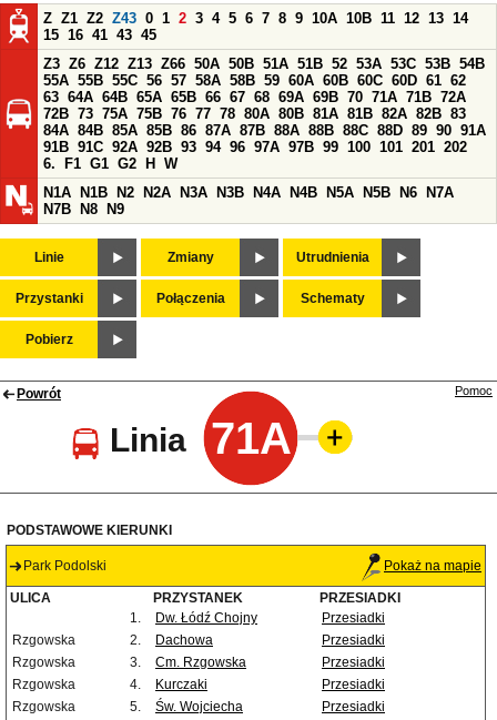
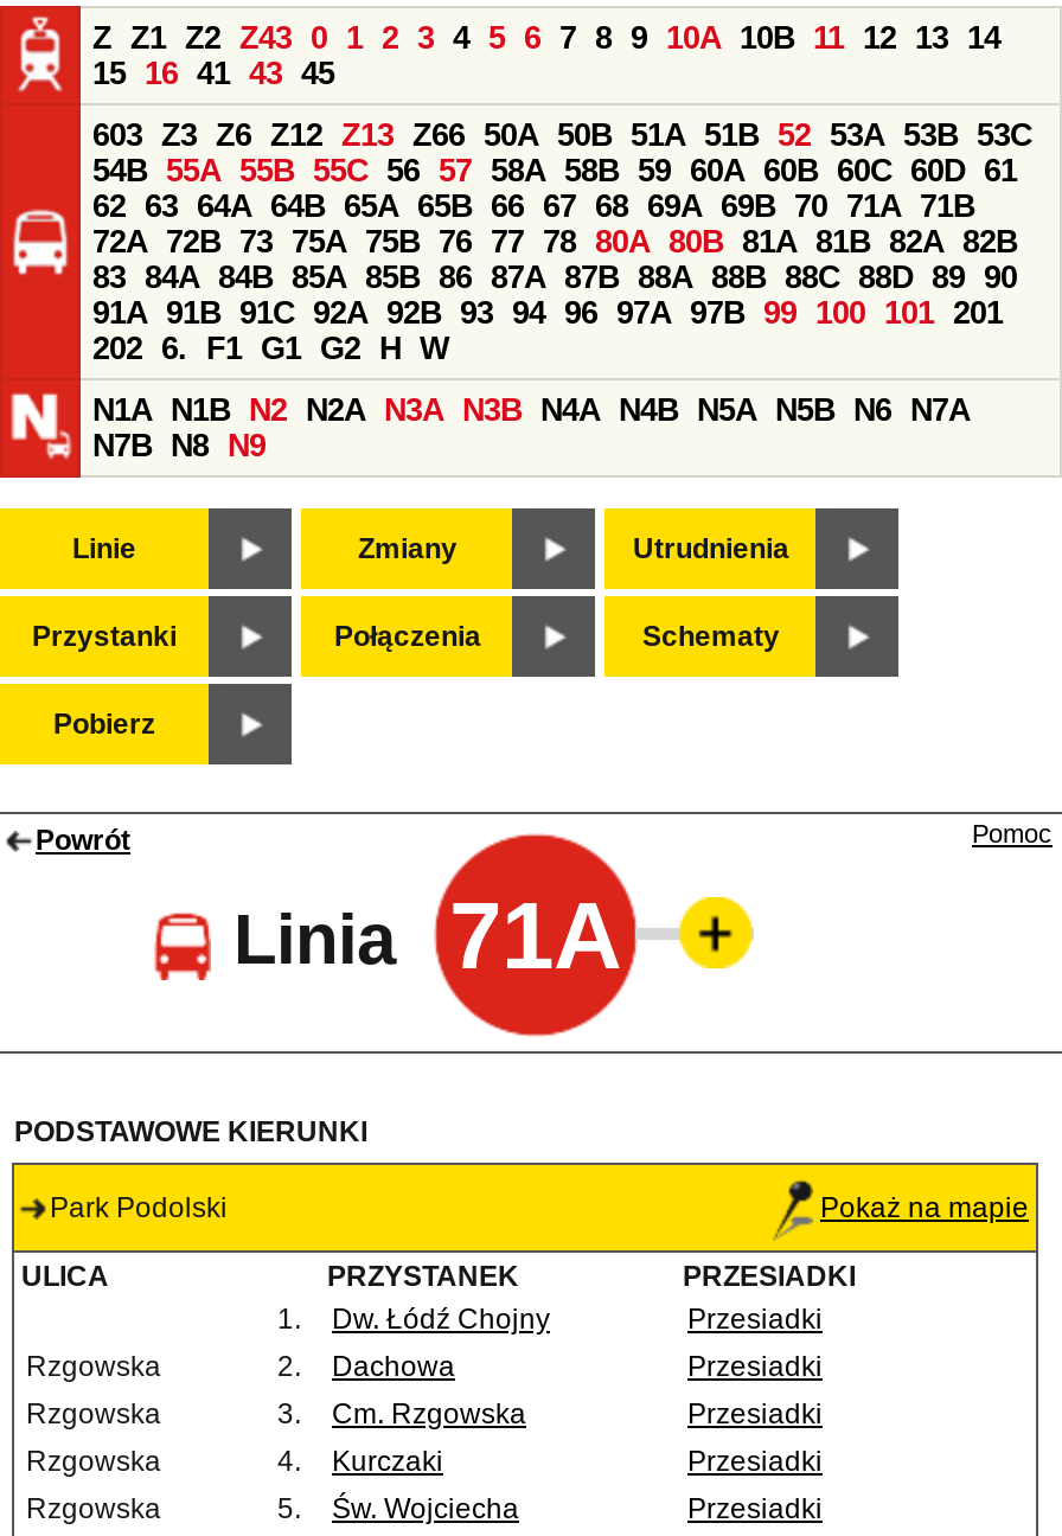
[43,55,486,172] Z3 Z6 Z12 Z13 Z66 50A 50B 51A 51B 52 53A 53C 53B 54B | 55A 55B 55C 56 57 58A 58B 59 60A 60B 60C 60D 61 62 | 63 64A 64B 65A 65B 66 67 68 69A 69B 70 71A 71B 72A | 72B 73 75A 75B 76 77 78 80A 80B 81A 81B 82A 82B 83 | 84A 84B 85A 85B 86 87A 87B 88A 88B 88C 88D 89 90 91A | 91B 91C 92A 92B 93 94 96 97A 97B 99 100 101 201 202 | 6. F1 G1 G2 H W -> [92,117,1031,366] 603 Z3 Z6 Z12 Z13 Z66 50A 50B 51A 51B 52 53A 53B 53C | 54B 55A 55B 55C 56 57 58A 58B 59 60A 60B 60C 60D 61 | 62 63 64A 64B 65A 65B 66 67 68 69A 69B 70 71A 71B | 72A 72B 73 75A 75B 76 77 78 80A 80B 81A 81B 82A 82B | 83 84A 84B 85A 85B 86 87A 87B 88A 88B 88C 88D 89 90 | 91A 91B 91C 92A 92B 93 94 96 97A 97B 99 100 101 201 | 202 6. F1 G1 G2 H W

